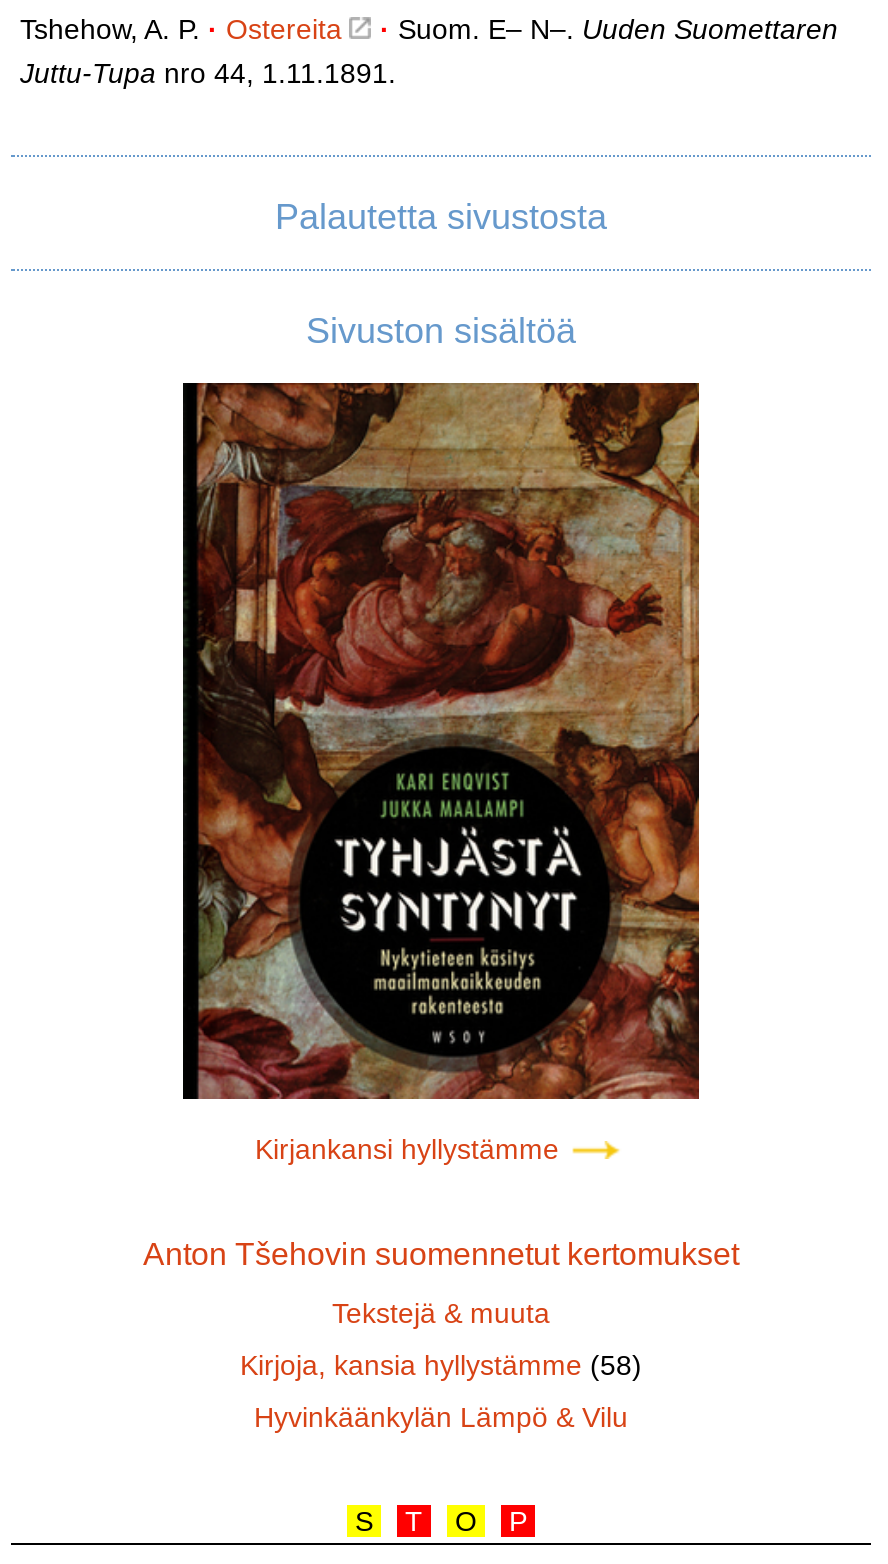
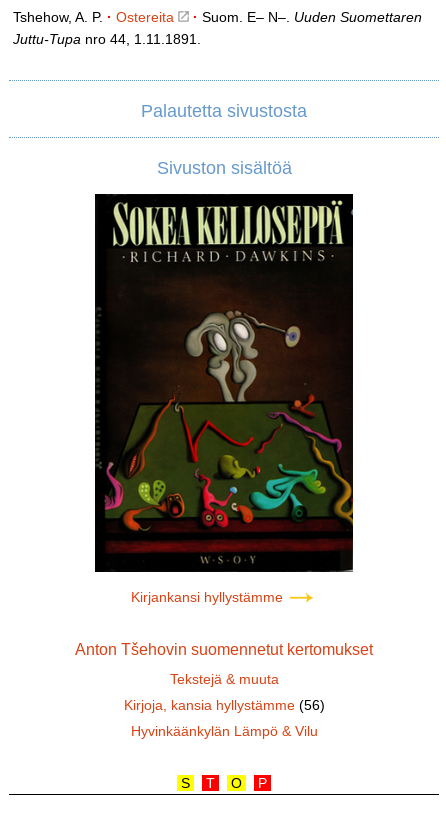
[195,381,701,1101] [image] -> [98,193,354,573] [image]
[240,1349,642,1381] Kirjoja, kansia hyllystämme (58) -> [123,697,324,713] Kirjoja, kansia hyllystämme (56)

